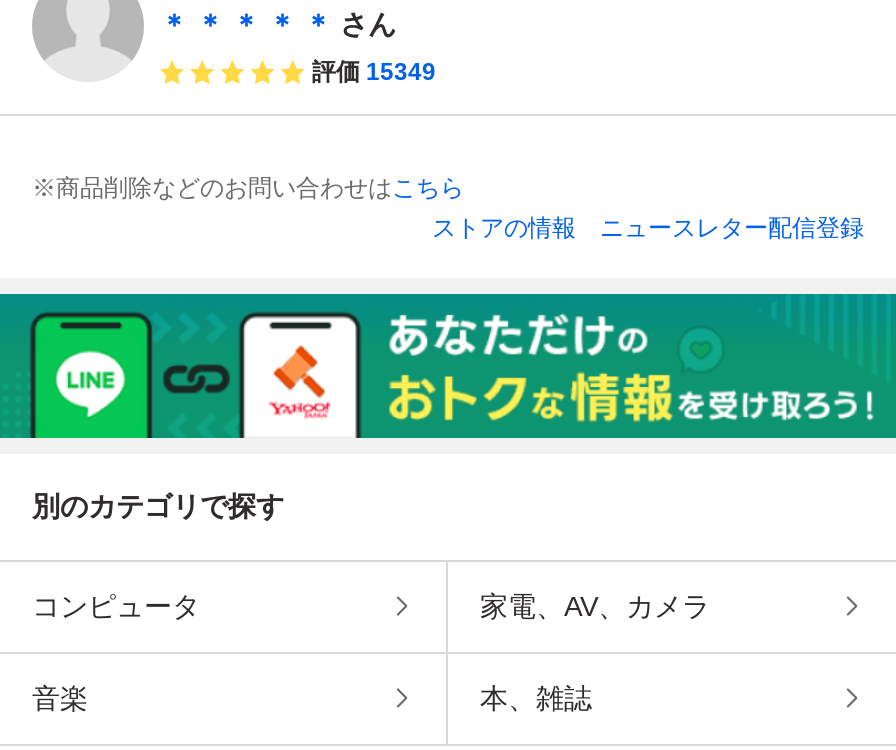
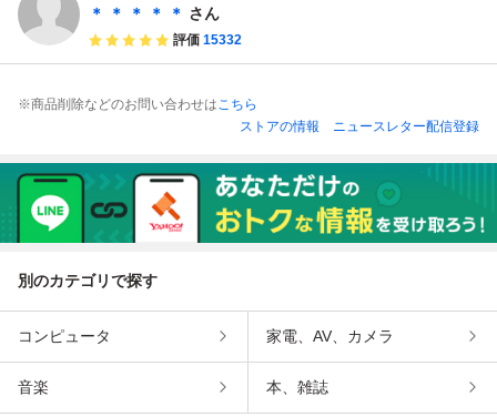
[312,58,436,86] 評価 15349 -> [173,32,242,48] 評価 15332

